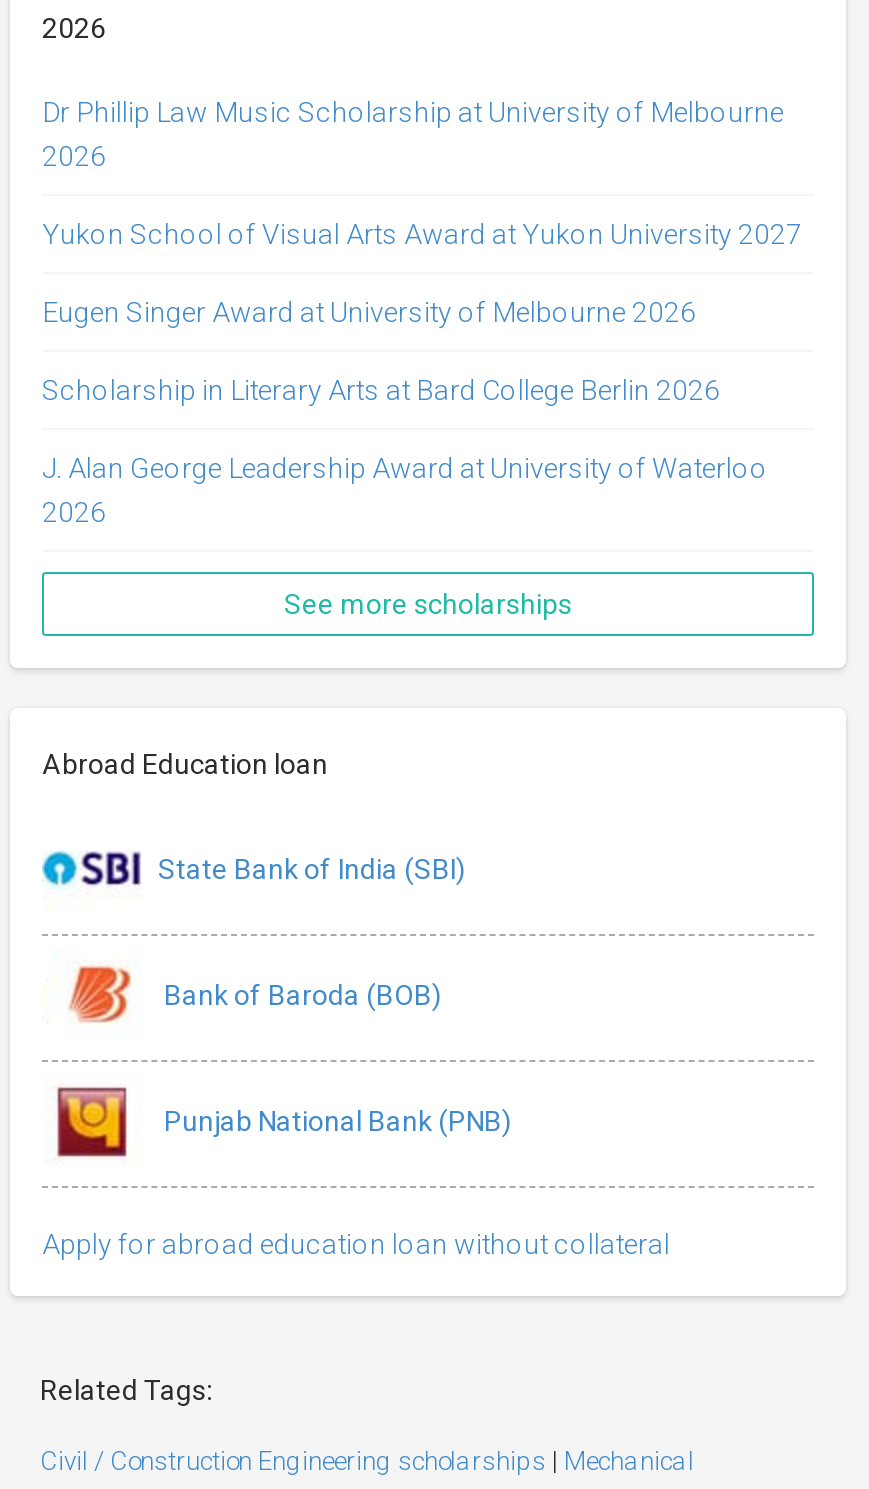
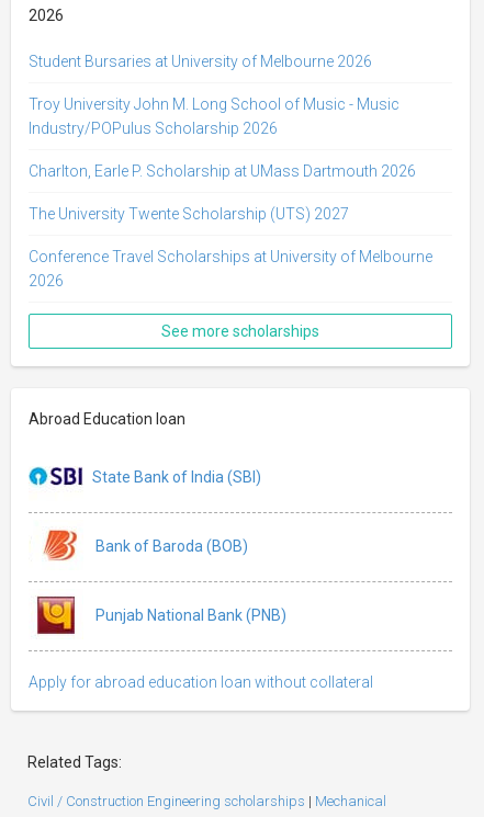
[42,95,784,171] Dr Phillip Law Music Scholarship at University of Melbourne | 2026 -> [29,52,372,70] Student Bursaries at University of Melbourne 2026
[42,217,802,249] Yukon School of Visual Arts Award at Yukon University 2027 -> [29,95,399,137] Troy University John M. Long School of Music - Music | Industry/POPulus Scholarship 2026
[42,295,696,327] Eugen Singer Award at University of Melbourne 2026 -> [29,162,416,180] Charlton, Earle P. Scholarship at UMass Dartmouth 2026
[42,373,720,405] Scholarship in Literary Arts at Bard College Berlin 2026 -> [29,205,349,222] The University Twente Scholarship (UTS) 2027
[42,451,768,483] J. Alan George Leadership Award at University of Waterloo -> [29,248,432,265] Conference Travel Scholarships at University of Melbourne

